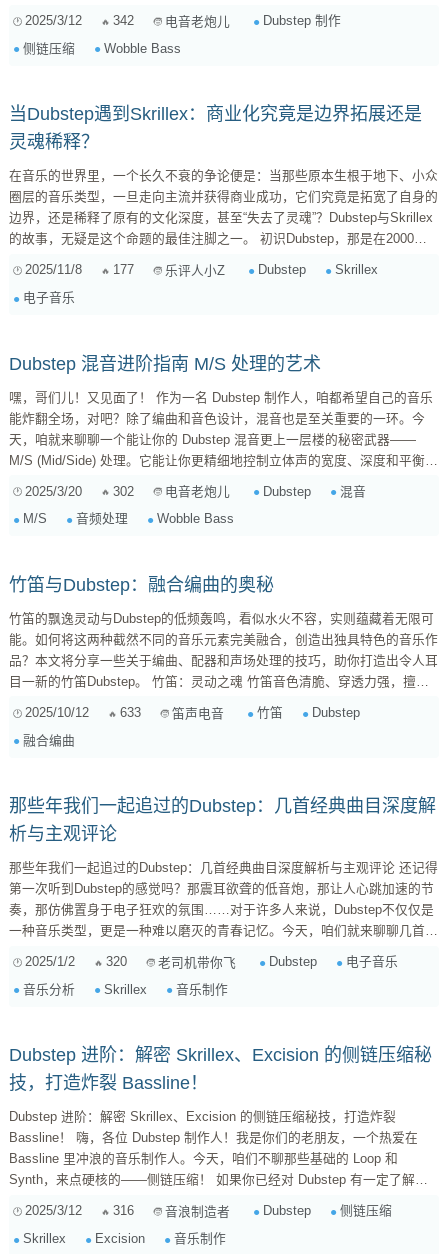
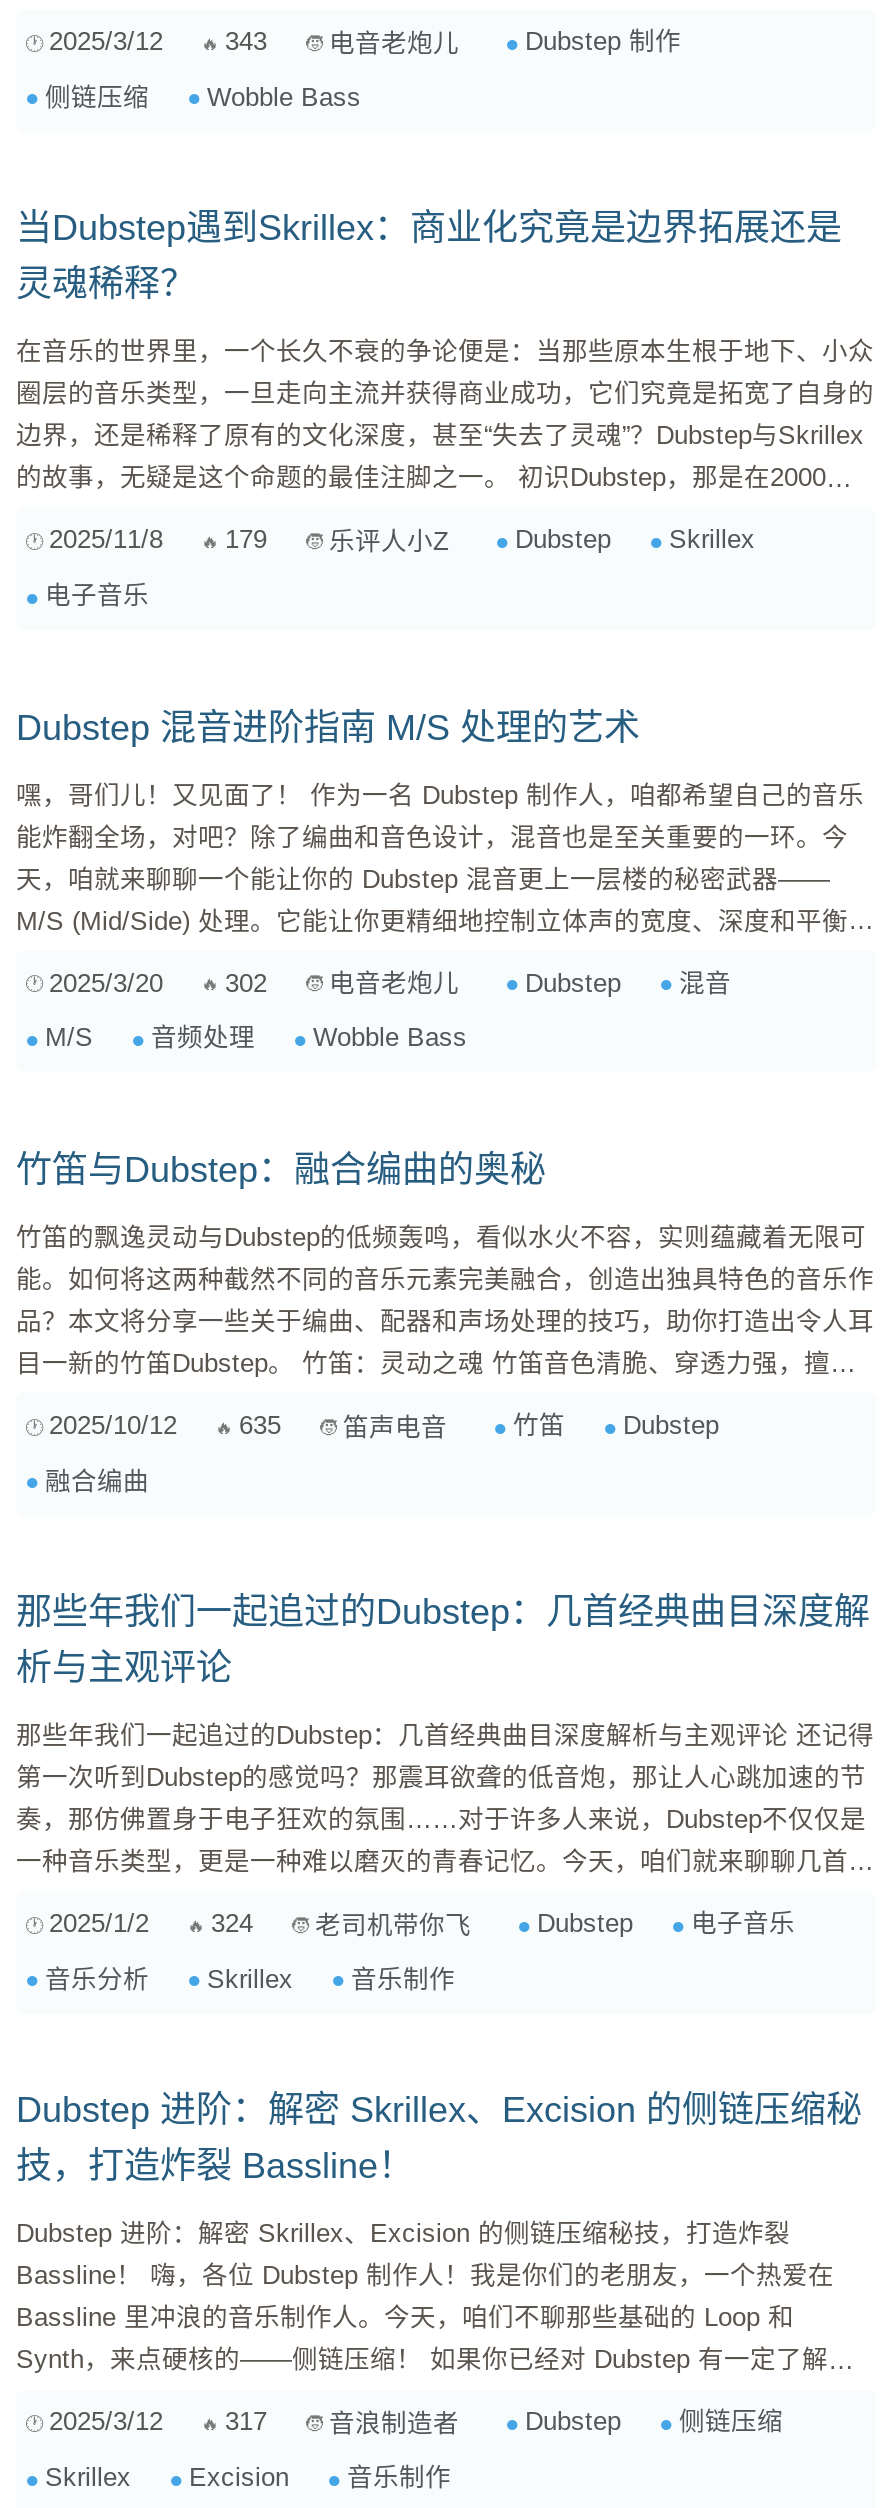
[113,13,134,28] 342 -> [225,26,267,56] 343
[113,262,134,277] 177 -> [225,525,267,555] 179
[120,705,141,720] 633 -> [239,1410,281,1440] 635
[106,954,127,969] 320 -> [211,1908,253,1938] 324
[113,1203,134,1218] 316 -> [225,2407,267,2437] 317

